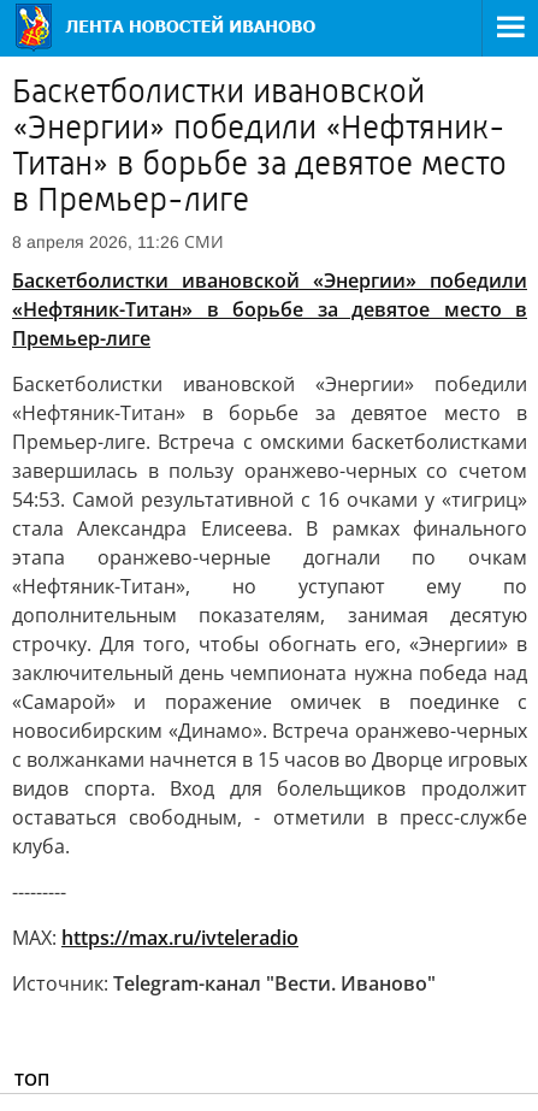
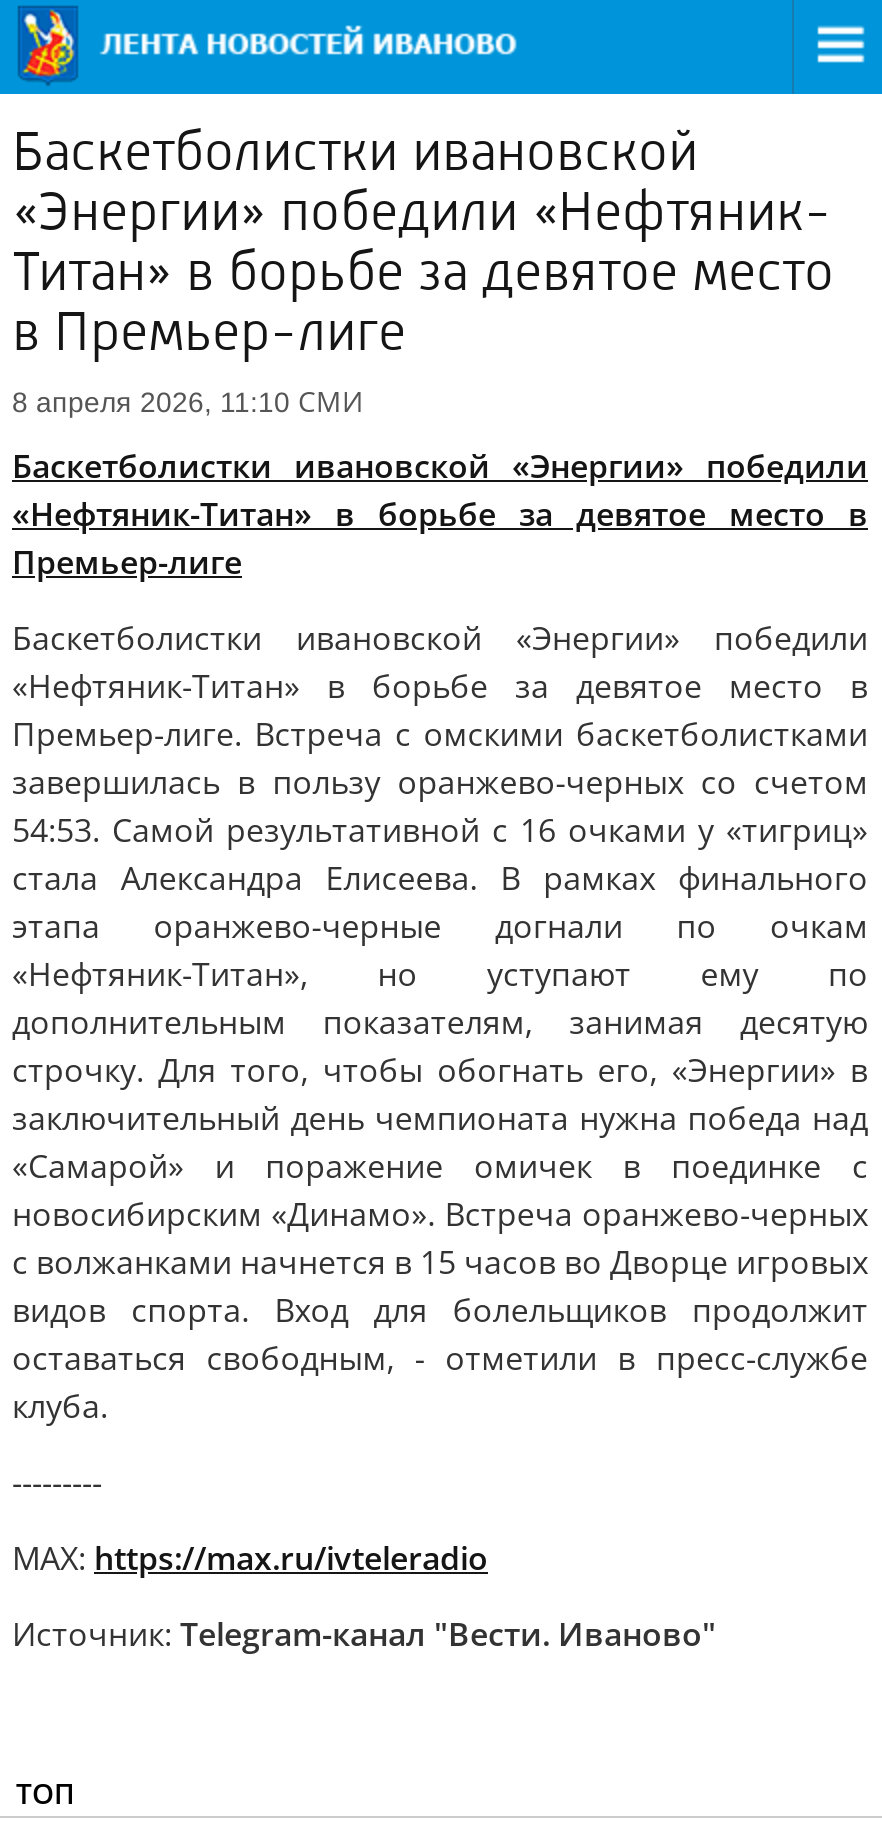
[12,230,224,253] 8 апреля 2026, 11:26 СМИ -> [12,382,364,420] 8 апреля 2026, 11:10 СМИ

